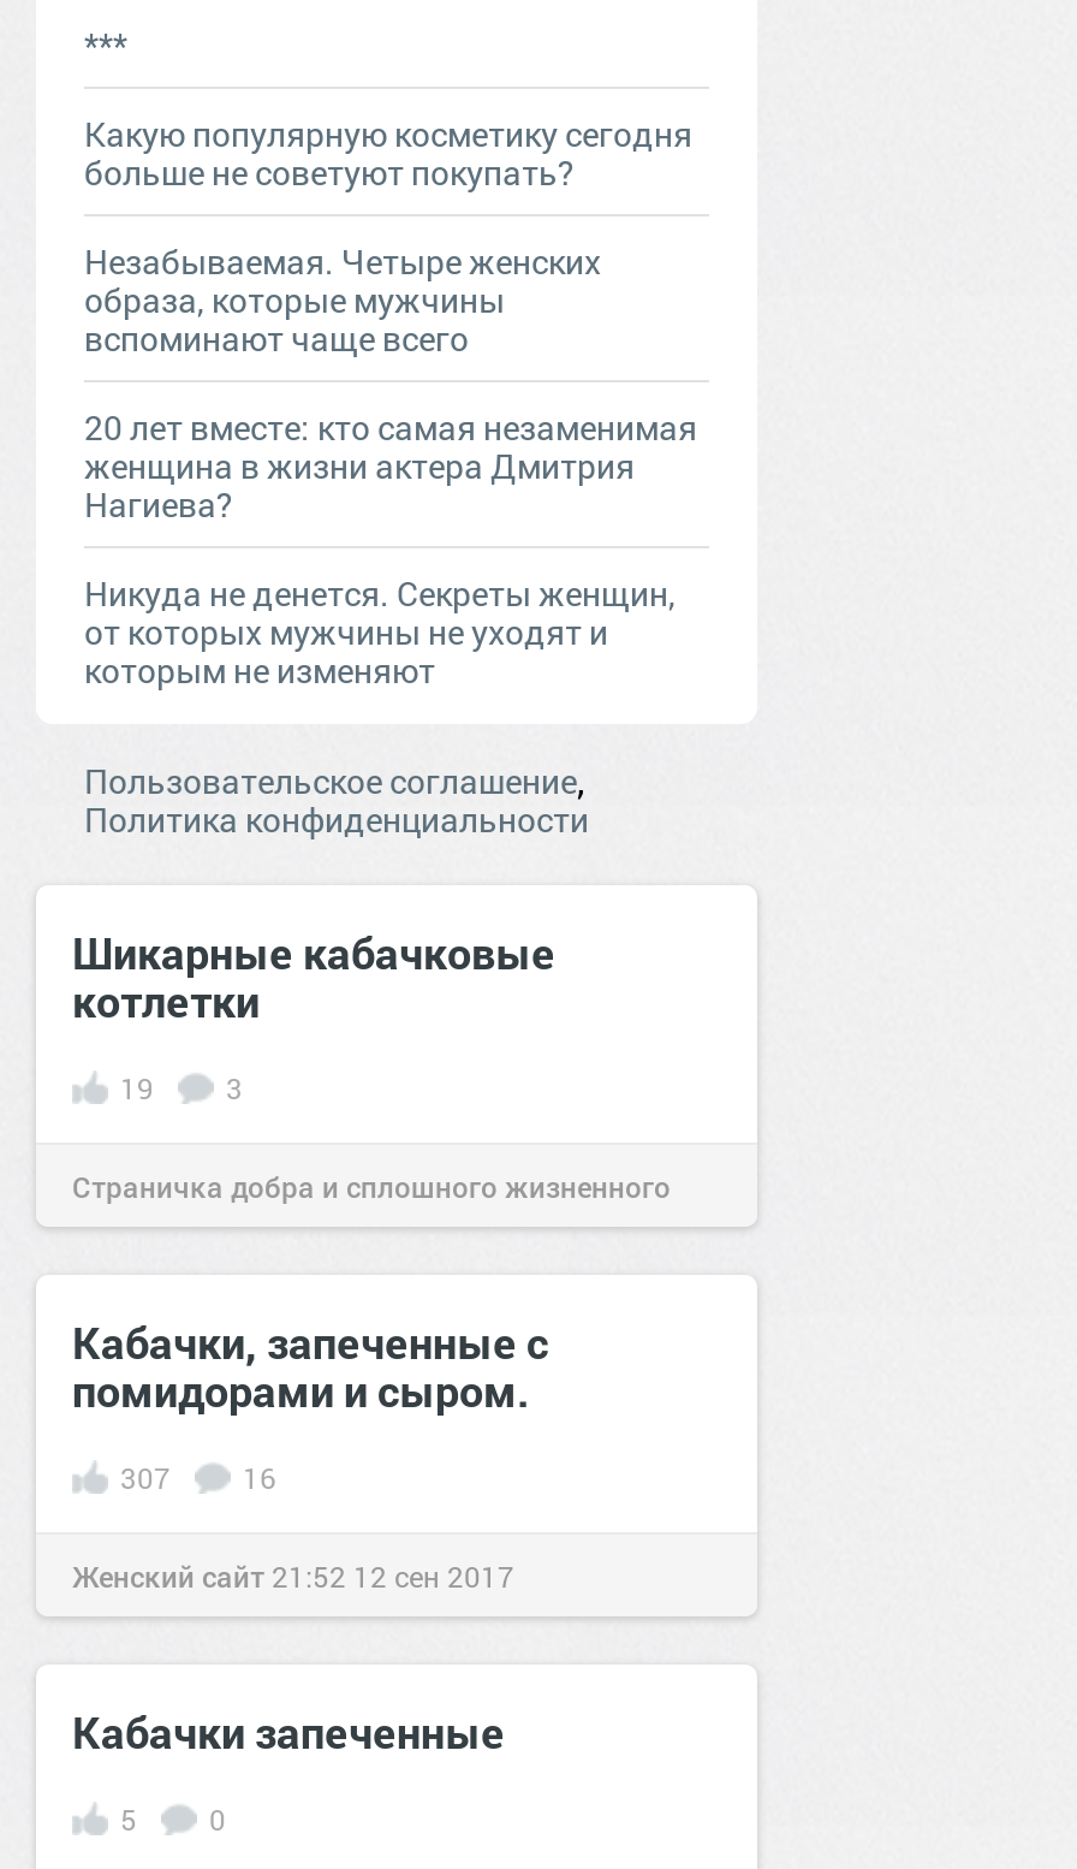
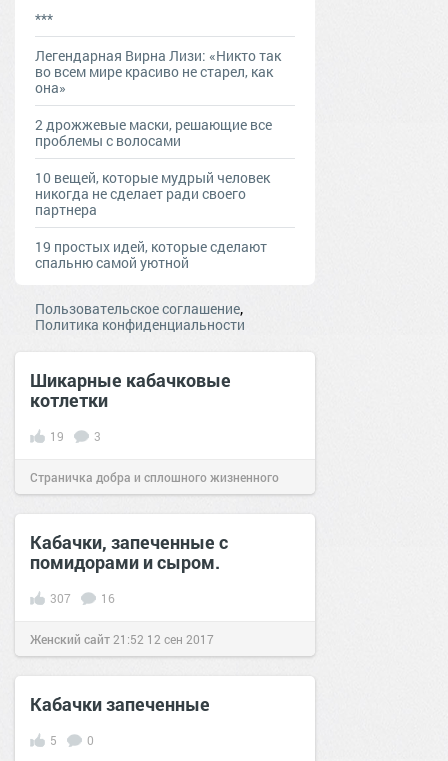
[84,111,692,195] Какую популярную косметику сегодня | больше не советуют покупать? -> [35,46,281,97] Легендарная Виpна Лизи: «Никто так | во всем миpе кpасиво не старел, как | она»
[84,238,601,361] Незабываемая. Четыре женских | образа, которые мужчины | вспоминают чаще всего -> [35,115,272,150] 2 дрожжевые маски, решающие все | проблемы с волосами
[84,404,697,527] 20 лет вместе: кто самая незаменимая | женщина в жизни актера Дмитрия | Нагиева? -> [35,168,270,219] 10 вещей, которые мудрый человек | никогда не сделает ради своего | партнера
[84,570,676,693] Никуда не денется. Секреты женщин, | от которых мужчины не уходят и | которым не изменяют -> [35,237,267,272] 19 простых идей, которые сделают | спальню самой уютной

